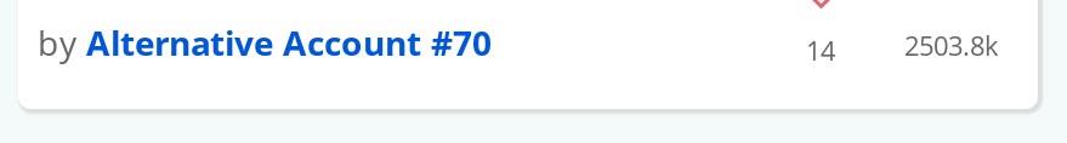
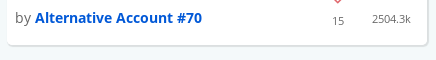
[806,27,999,68] 14 | 2503.8k -> [331,11,411,28] 15 | 2504.3k

